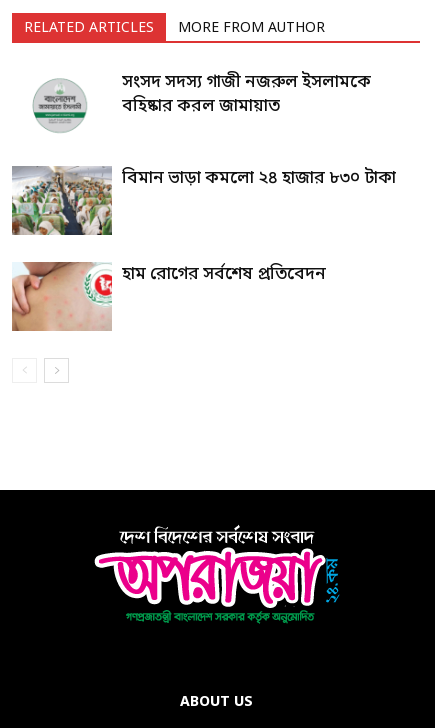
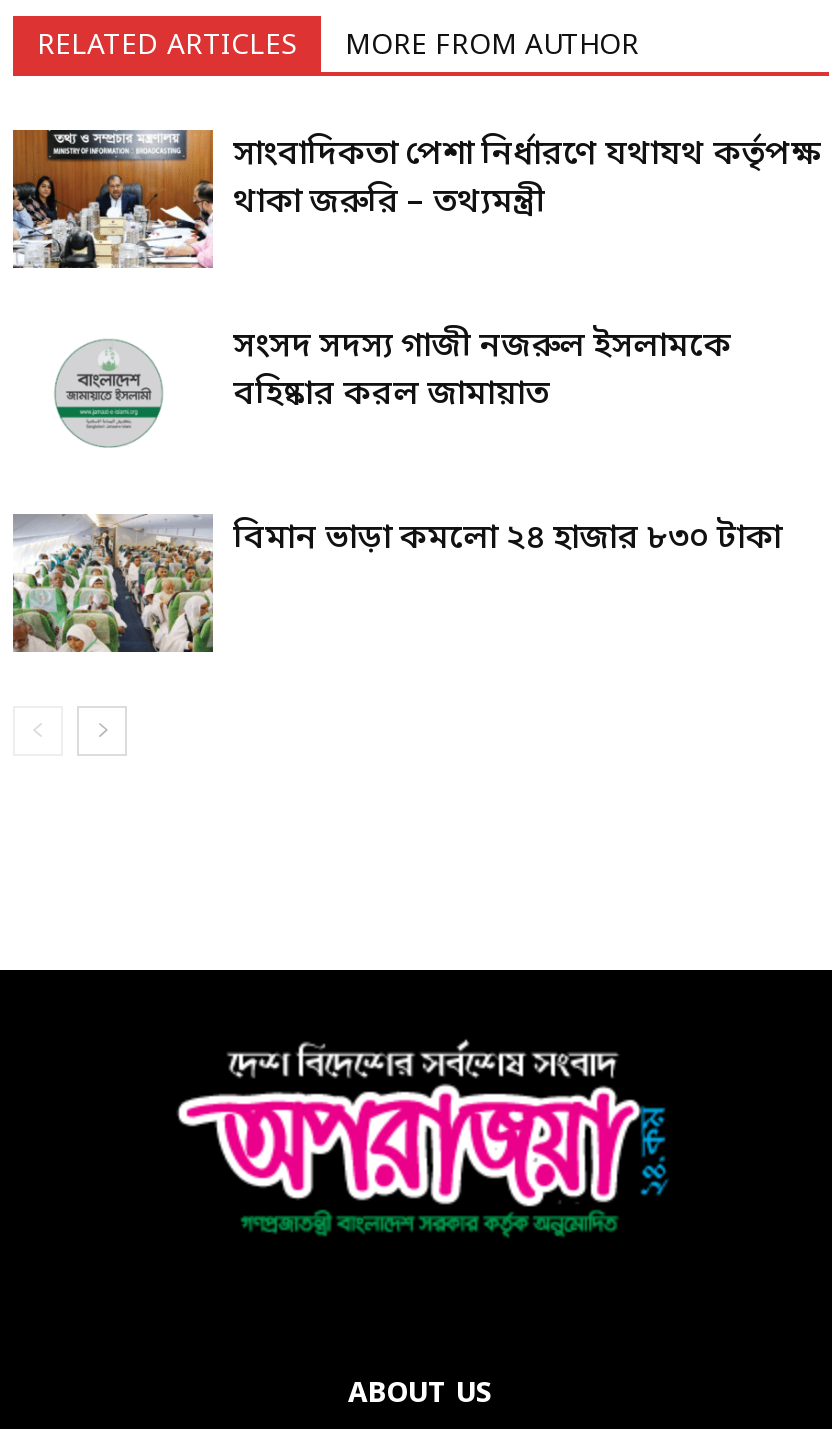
none -> [11,127,821,271] [image] | সাংবাদিকতা পেশা নির্ধারণে যথাযথ কর্তৃপক্ষ | থাকা জরুরি – তথ্যমন্ত্রী
moved [34,71,396,190] -> [57,324,781,562]: [image] | সংসদ সদস্য গাজী নজরুল ইসলামকে | বহিষ্কার করল জামায়াত | বিমান ভাড়া কমলো ২৪ হাজার ৮৩০ টাকা
moved [10,165,114,237] -> [9,511,217,655]: [image]
[12,261,326,331] [image] | হাম রোগের সর্বশেষ প্রতিবেদন -> none

